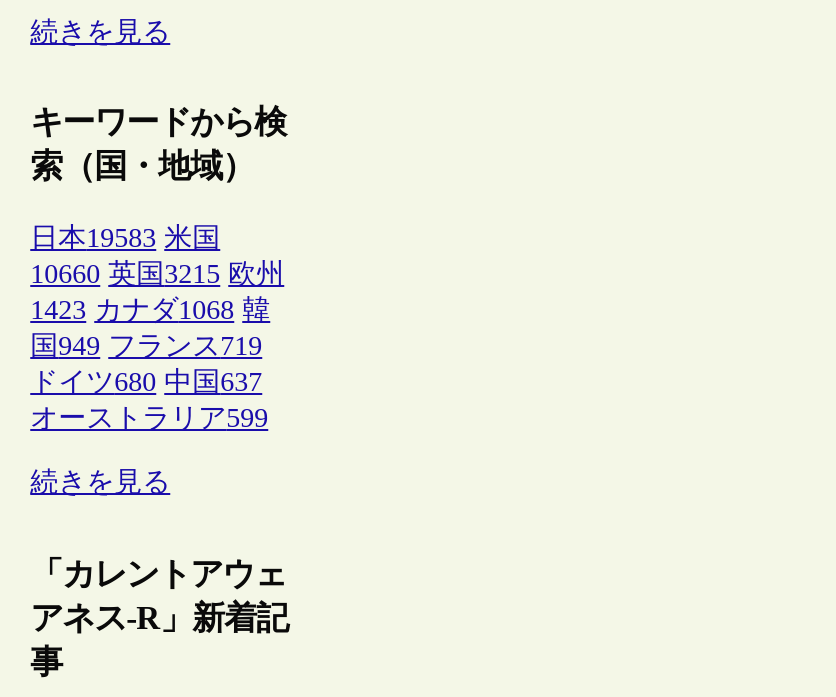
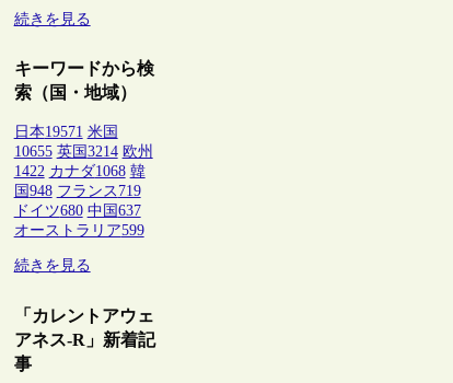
[30,224,220,254] 日本19583 米国 -> [14,124,118,141] 日本19571 米国
[30,260,284,290] 10660 英国3215 欧州 -> [14,144,153,160] 10655 英国3214 欧州
[30,296,270,326] 1423 カナダ1068 韓 -> [14,163,145,180] 1422 カナダ1068 韓
[30,332,262,362] 国949 フランス719 -> [14,183,141,200] 国948 フランス719

